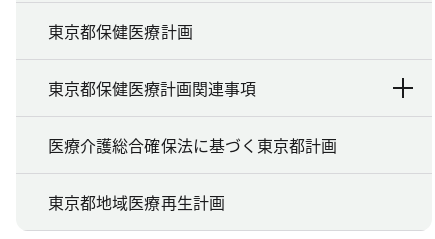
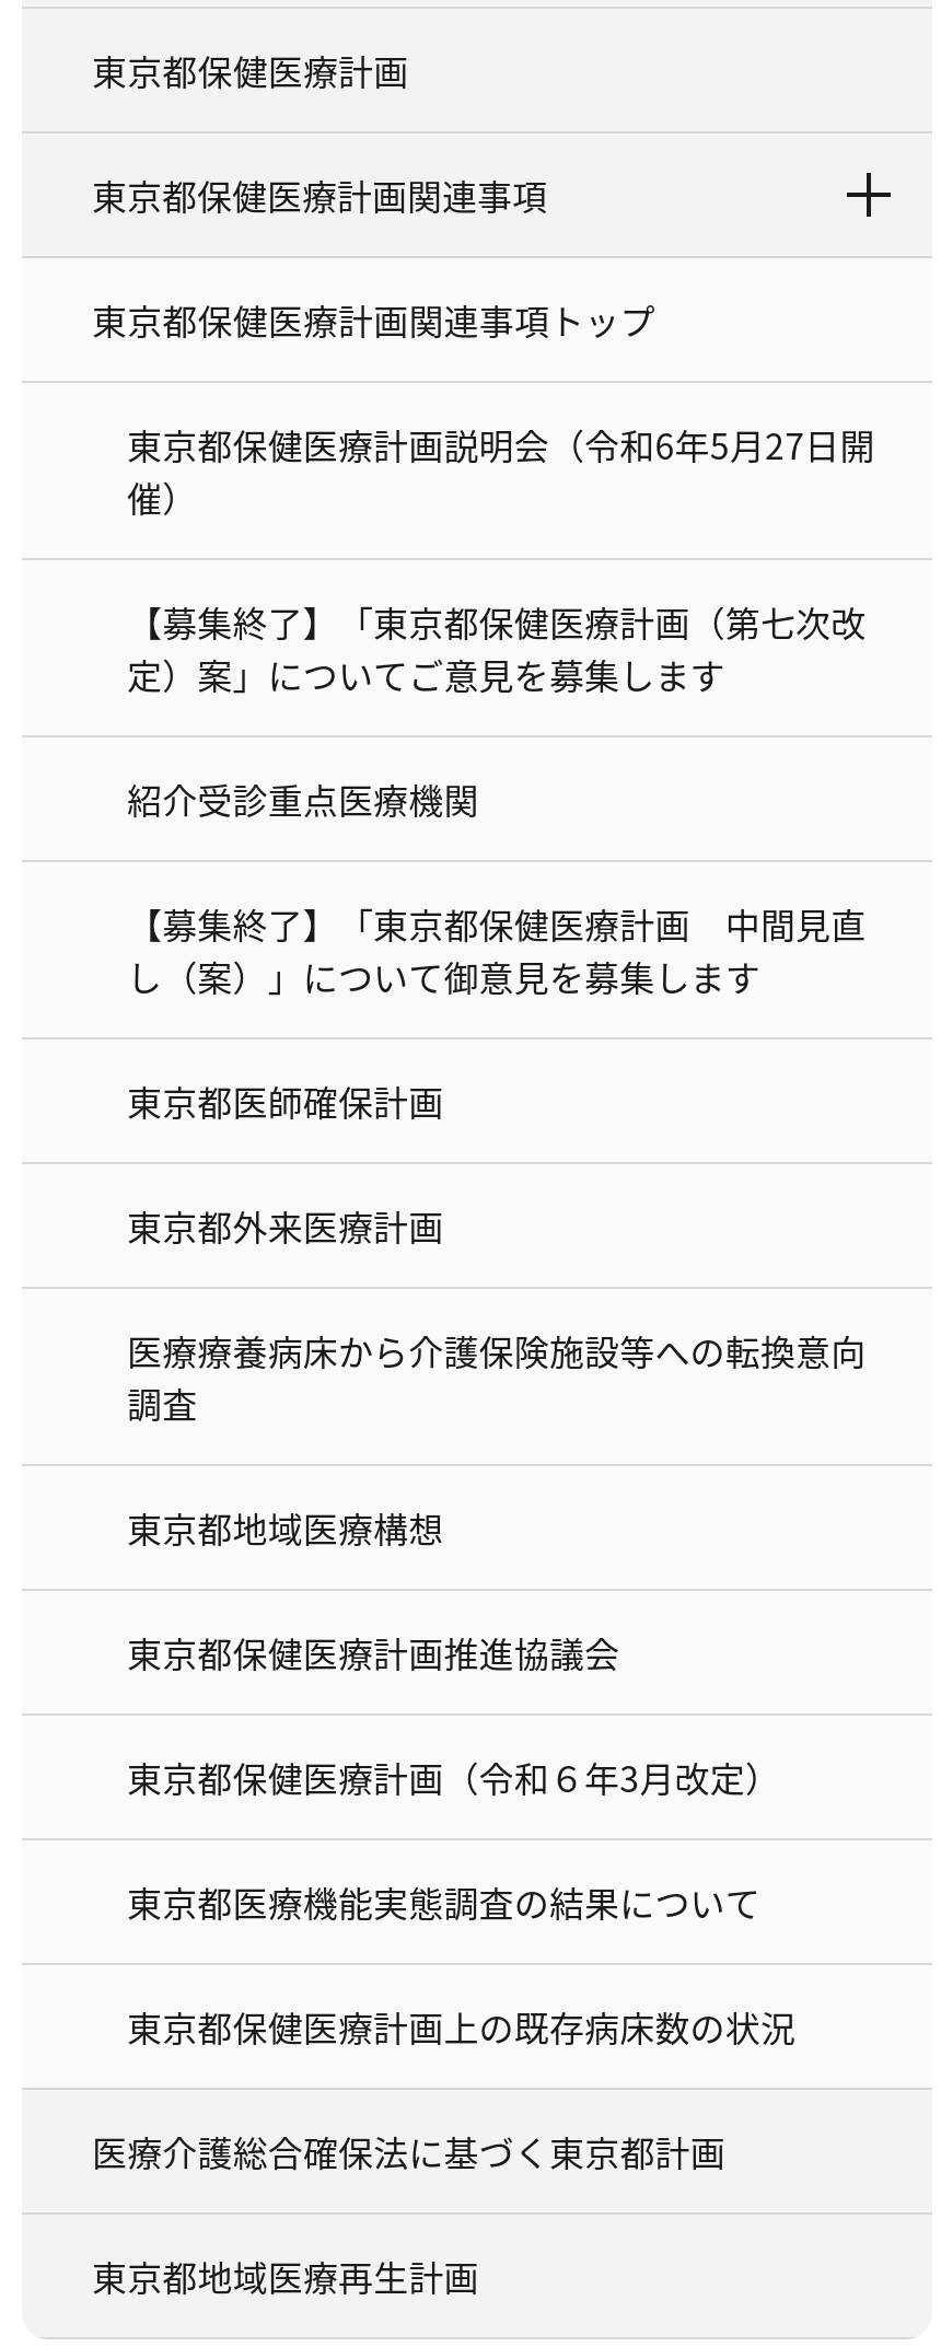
none -> [92,292,875,2052] 東京都保健医療計画関連事項トップ | 東京都保健医療計画説明会（令和6年5月27日開 | 催） | 【募集終了】「東京都保健医療計画（第七次改 | 定）案」についてご意見を募集します | 紹介受診重点医療機関 | 【募集終了】「東京都保健医療計画 中間見直 | し（案）」について御意見を募集します | 東京都医師確保計画 | 東京都外来医療計画 | 医療療養病床から介護保険施設等への転換意向 | 調査 | 東京都地域医療構想 | 東京都保健医療計画推進協議会 | 東京都保健医療計画（令和６年3月改定） | 東京都医療機能実態調査の結果について | 東京都保健医療計画上の既存病床数の状況

